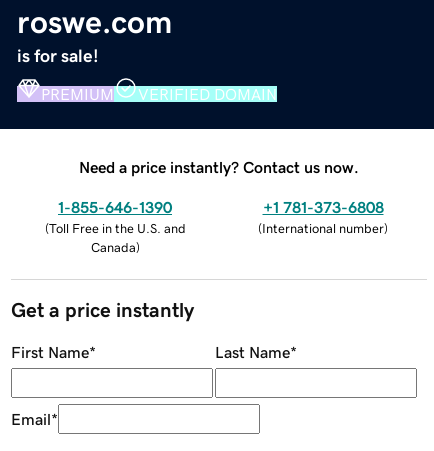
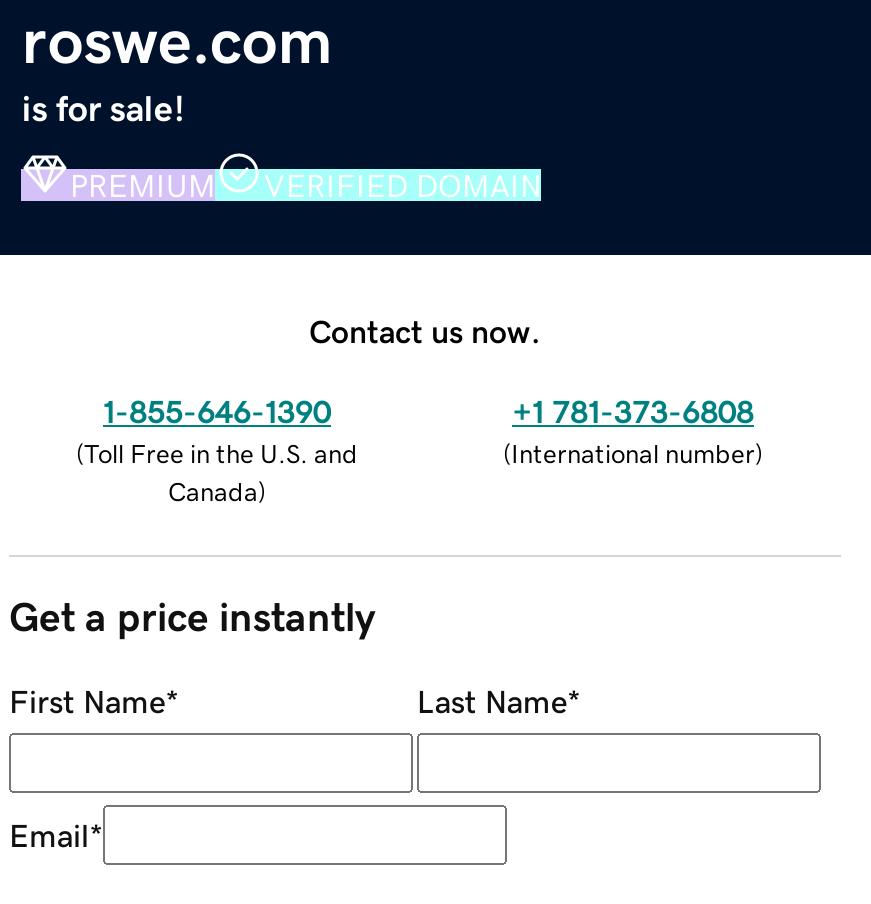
[79,159,359,175] Need a price instantly? Contact us now. -> [309,314,541,346] Contact us now.

